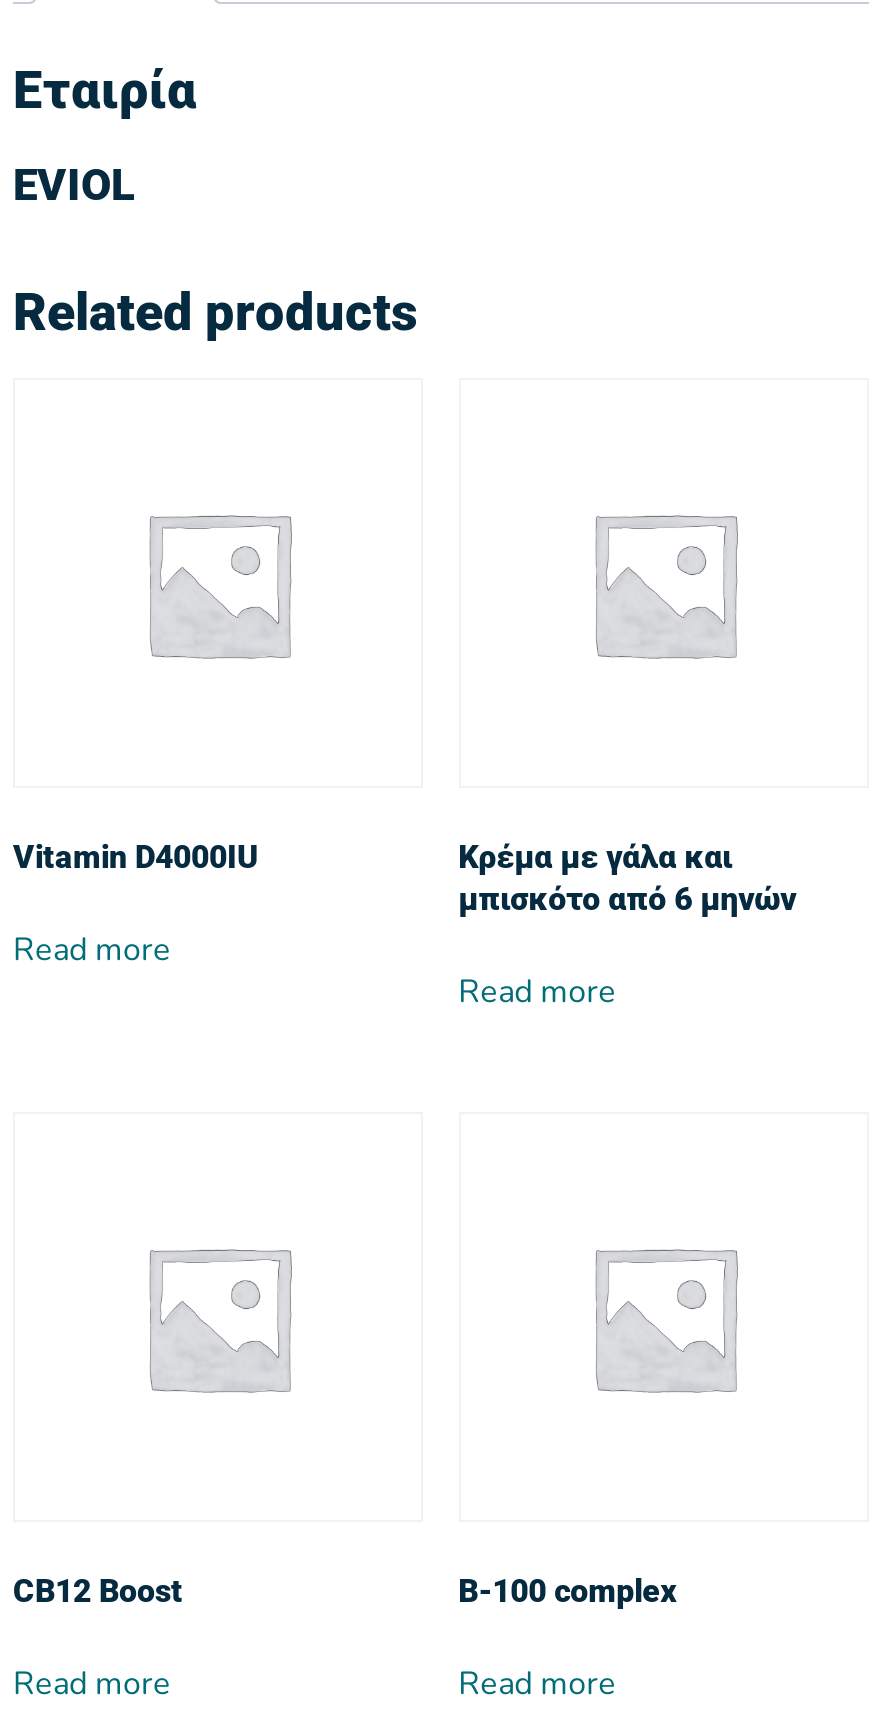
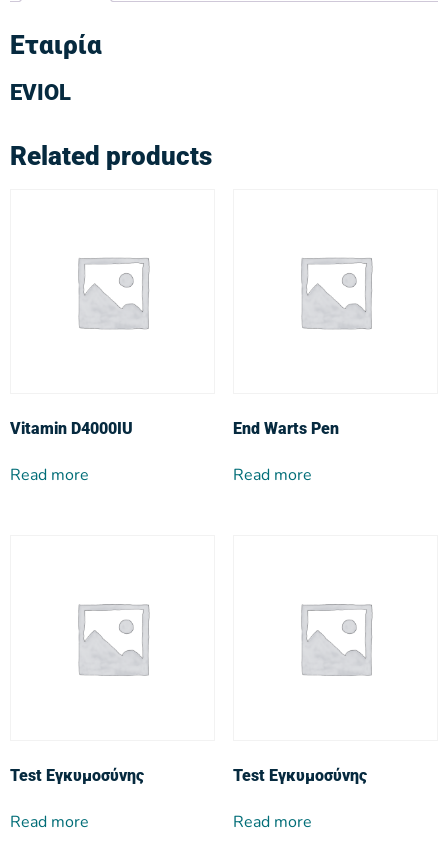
[458,838,796,918] Κρέμα με γάλα και | μπισκότο από 6 μηνών -> [233,419,339,438] End Warts Pen
[13,1573,183,1611] CB12 Boost -> [10,765,144,784] Test Εγκυμοσύνης
[458,1573,676,1611] Β-100 complex -> [233,765,367,784] Test Εγκυμοσύνης

